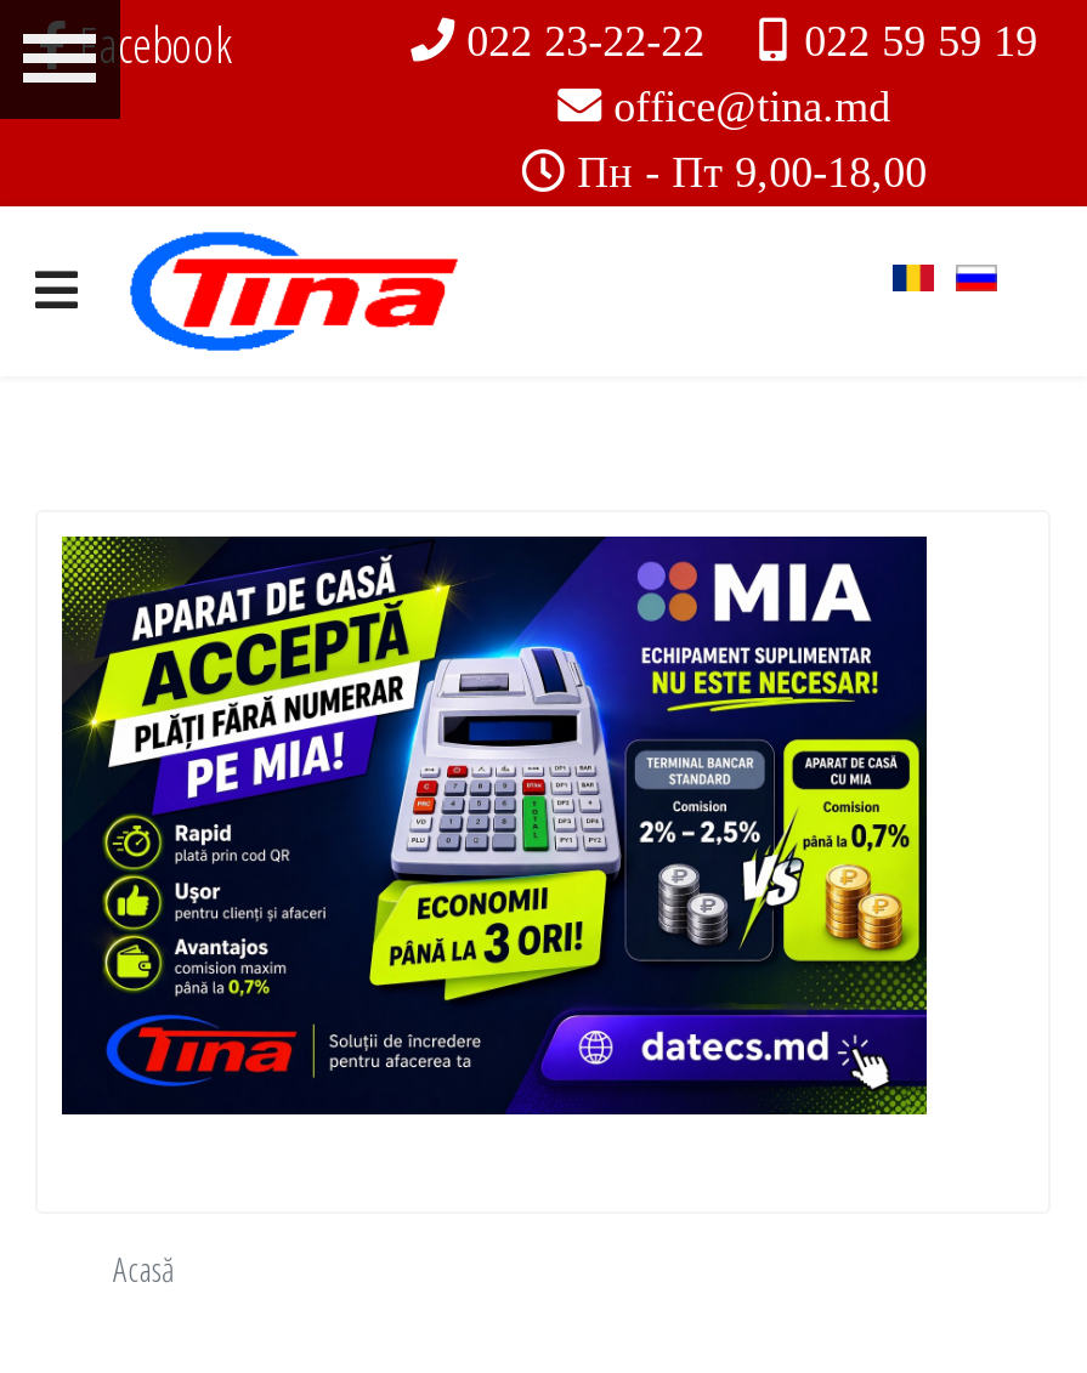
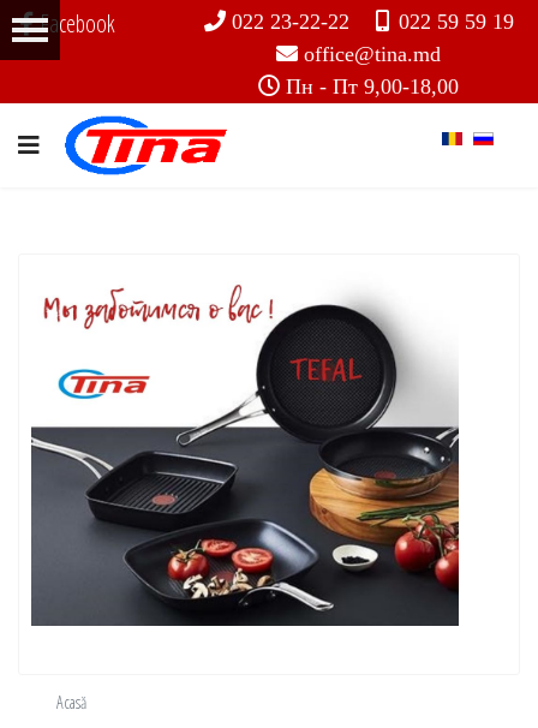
[60,534,929,1114] [image] -> [31,284,460,626] [image]

